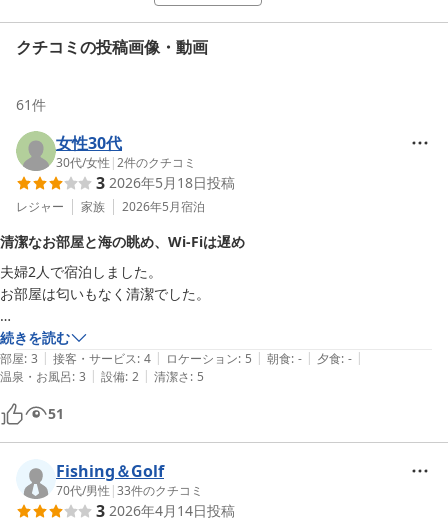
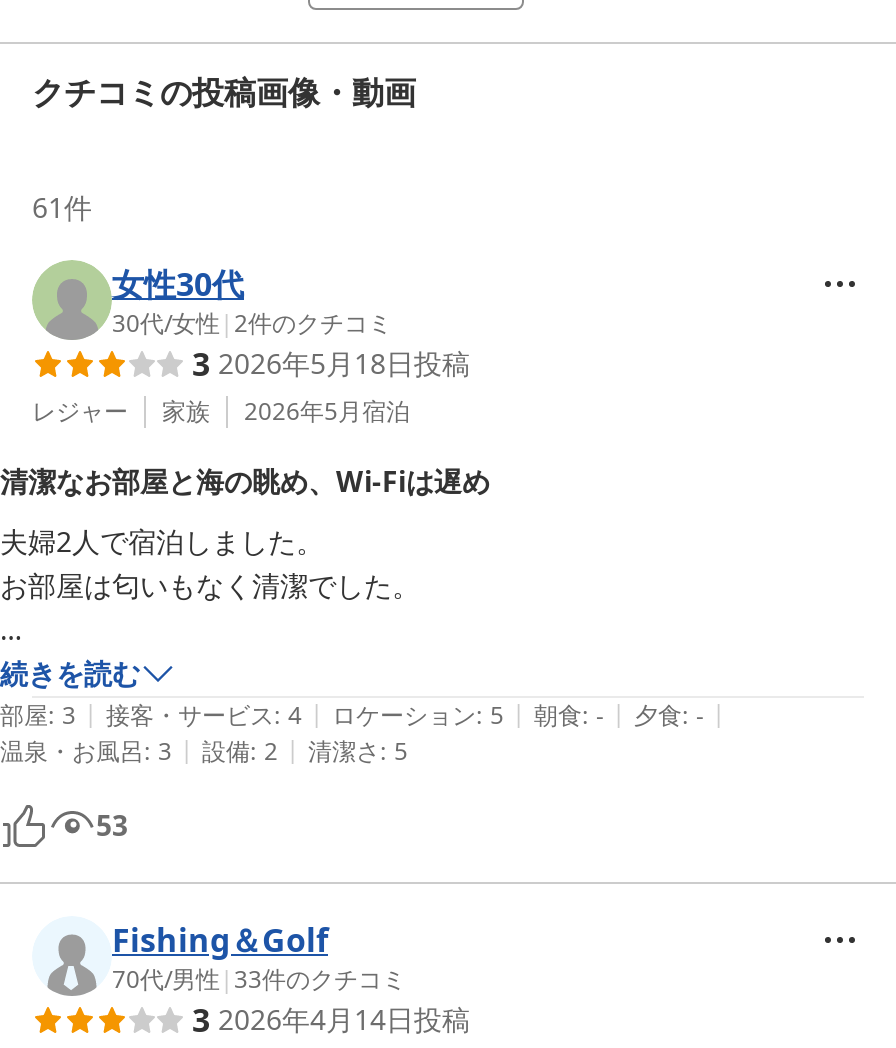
[48,404,64,423] 51 -> [96,806,128,844] 53

